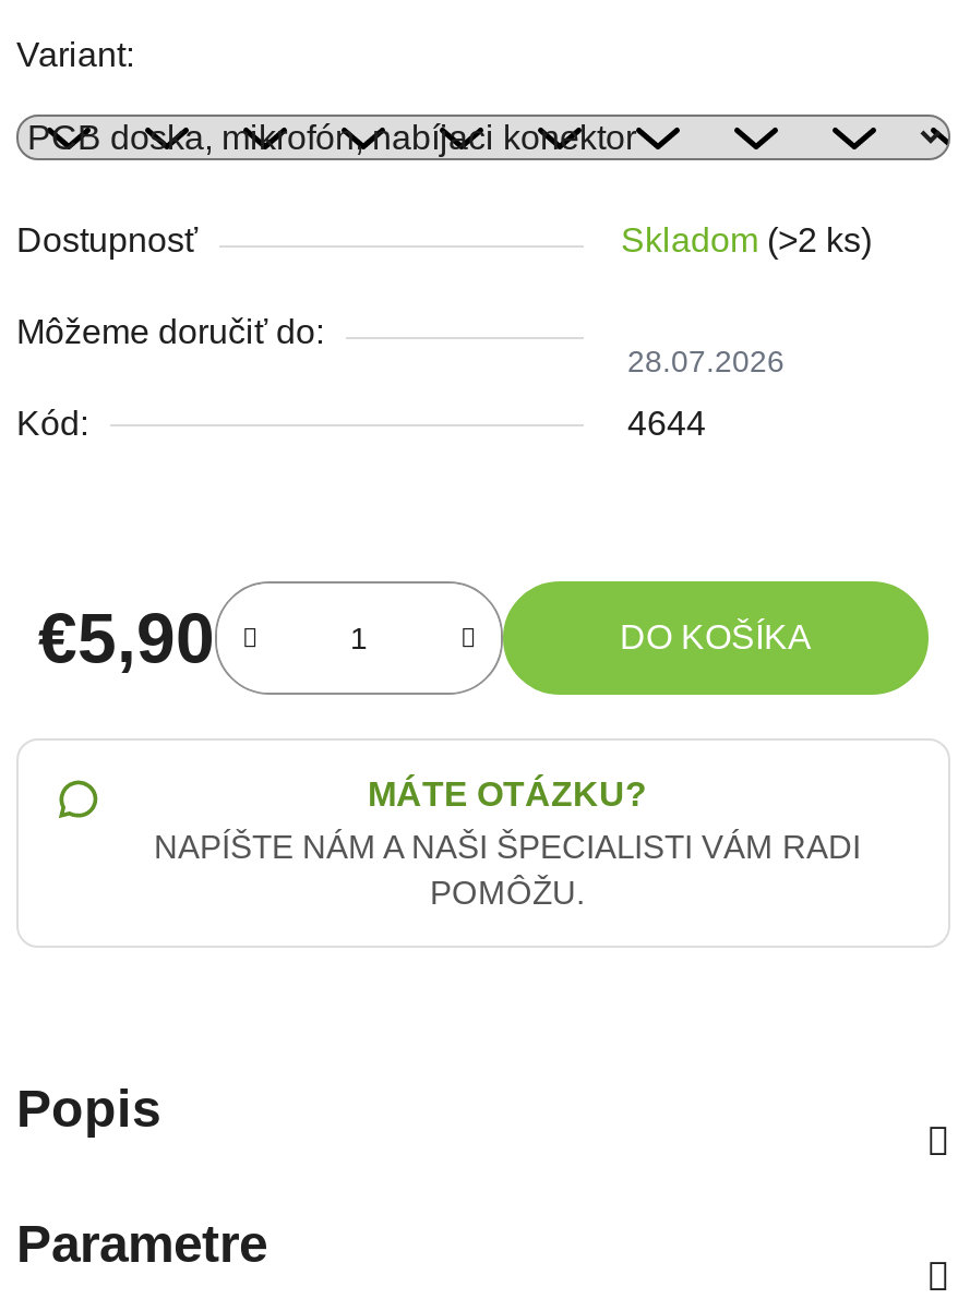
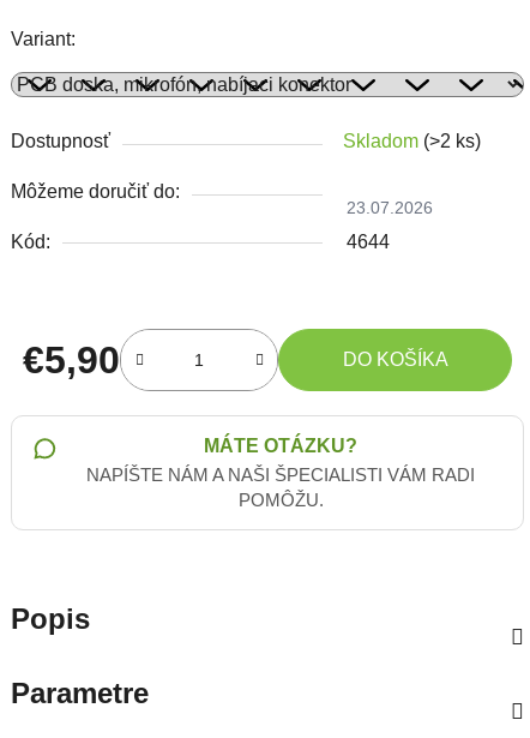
[627,343,785,378] 28.07.2026 -> [347,198,433,217] 23.07.2026

